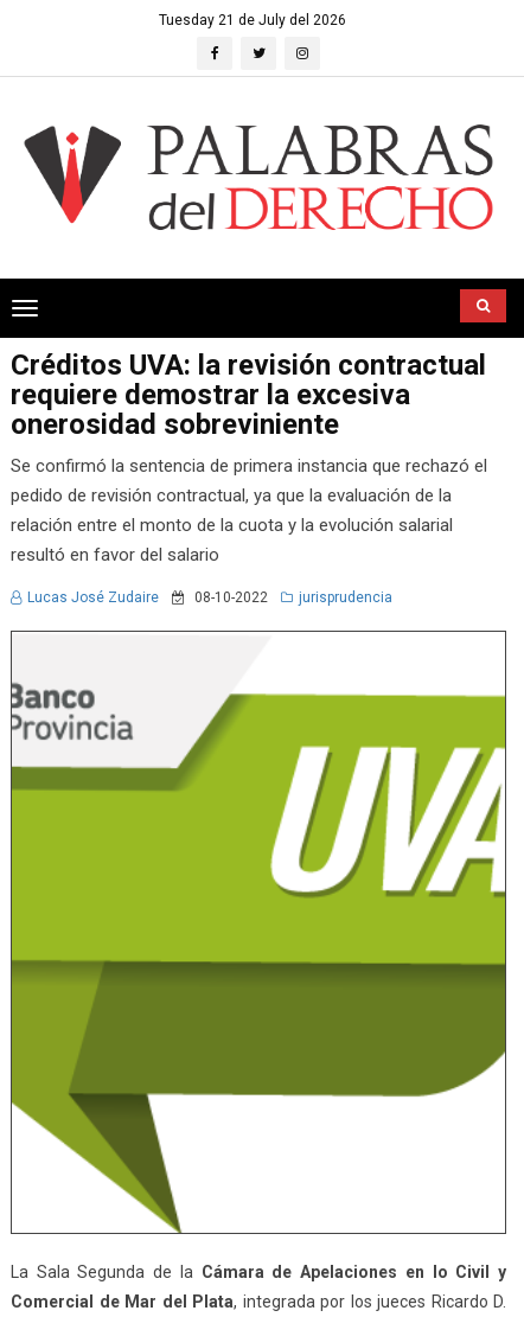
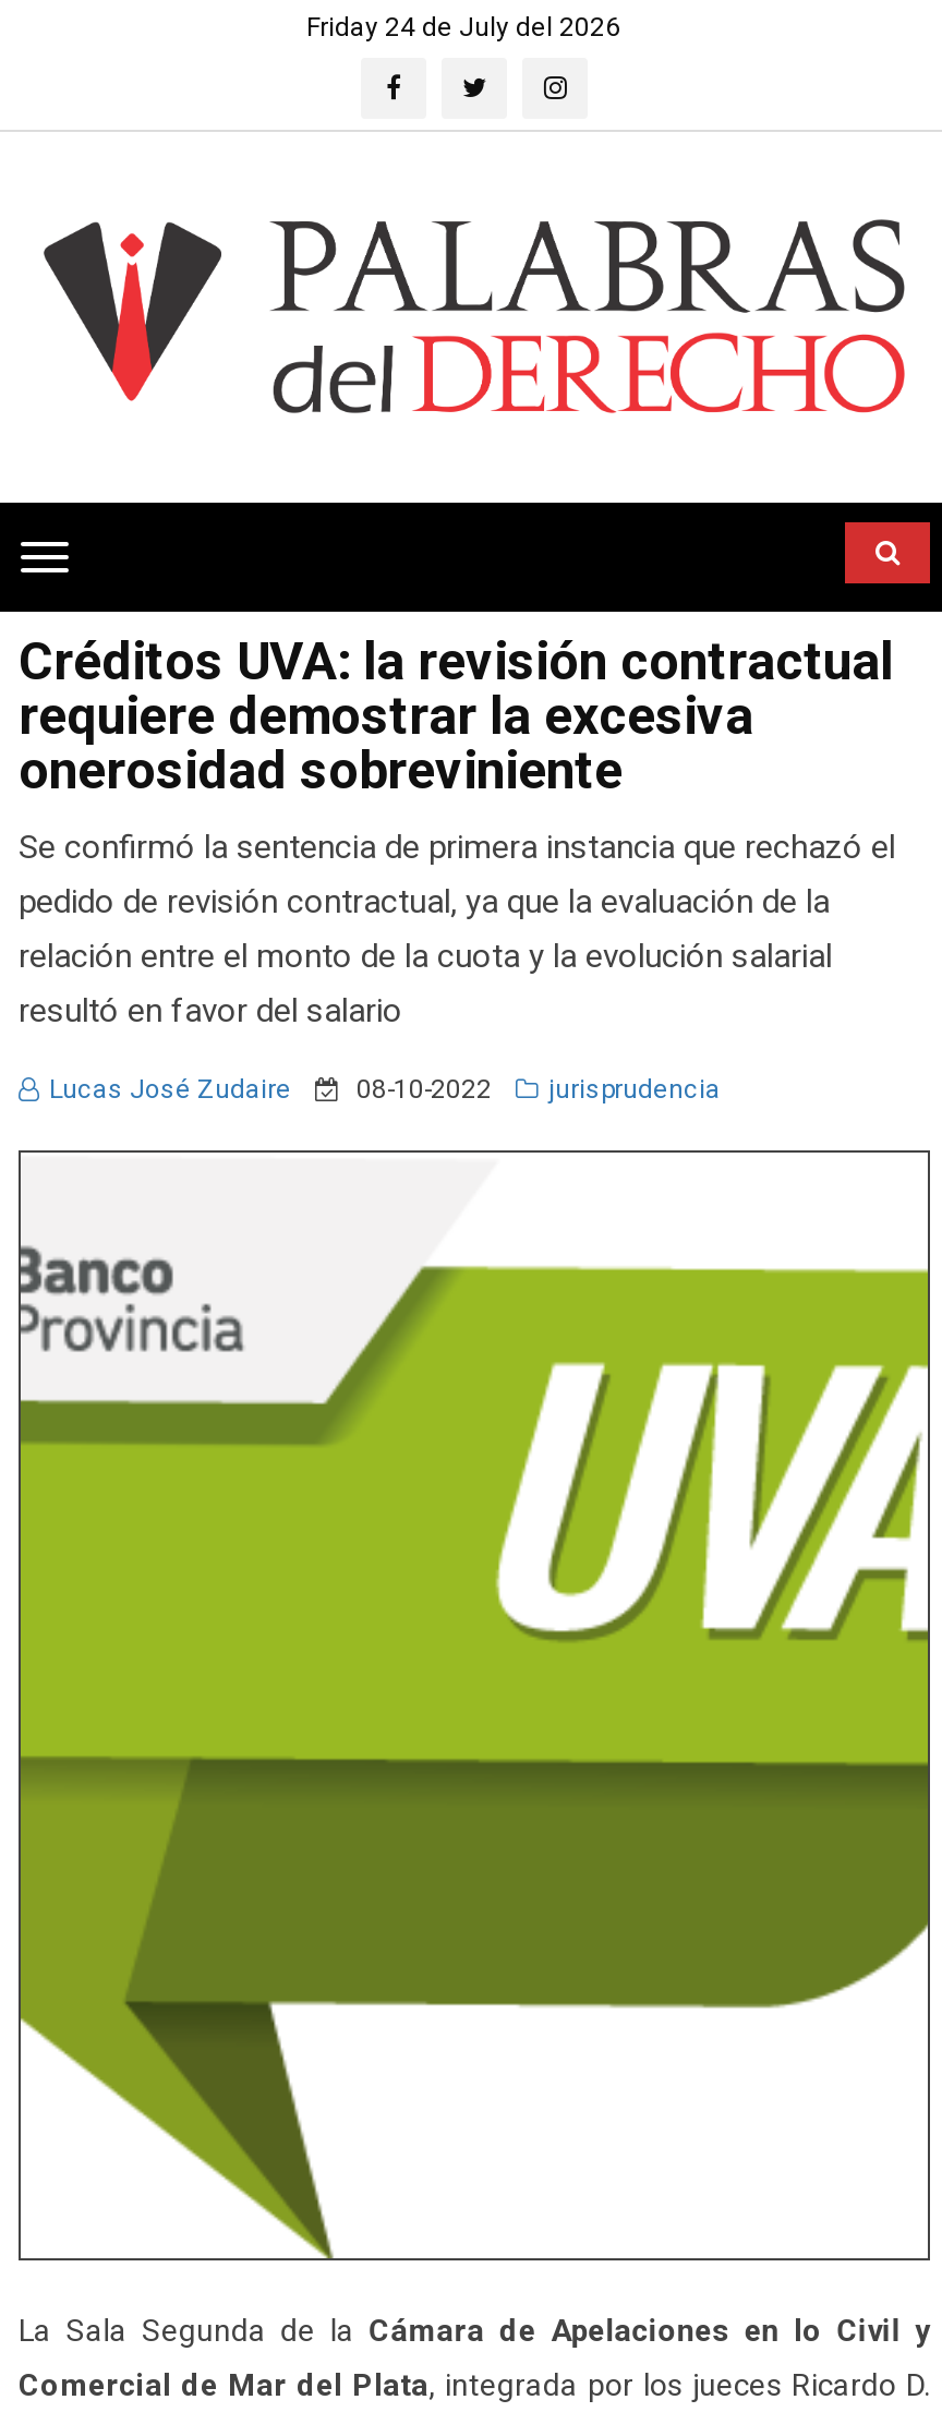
[159,12,346,28] Tuesday 21 de July del 2026 -> [306,12,620,43] Friday 24 de July del 2026

